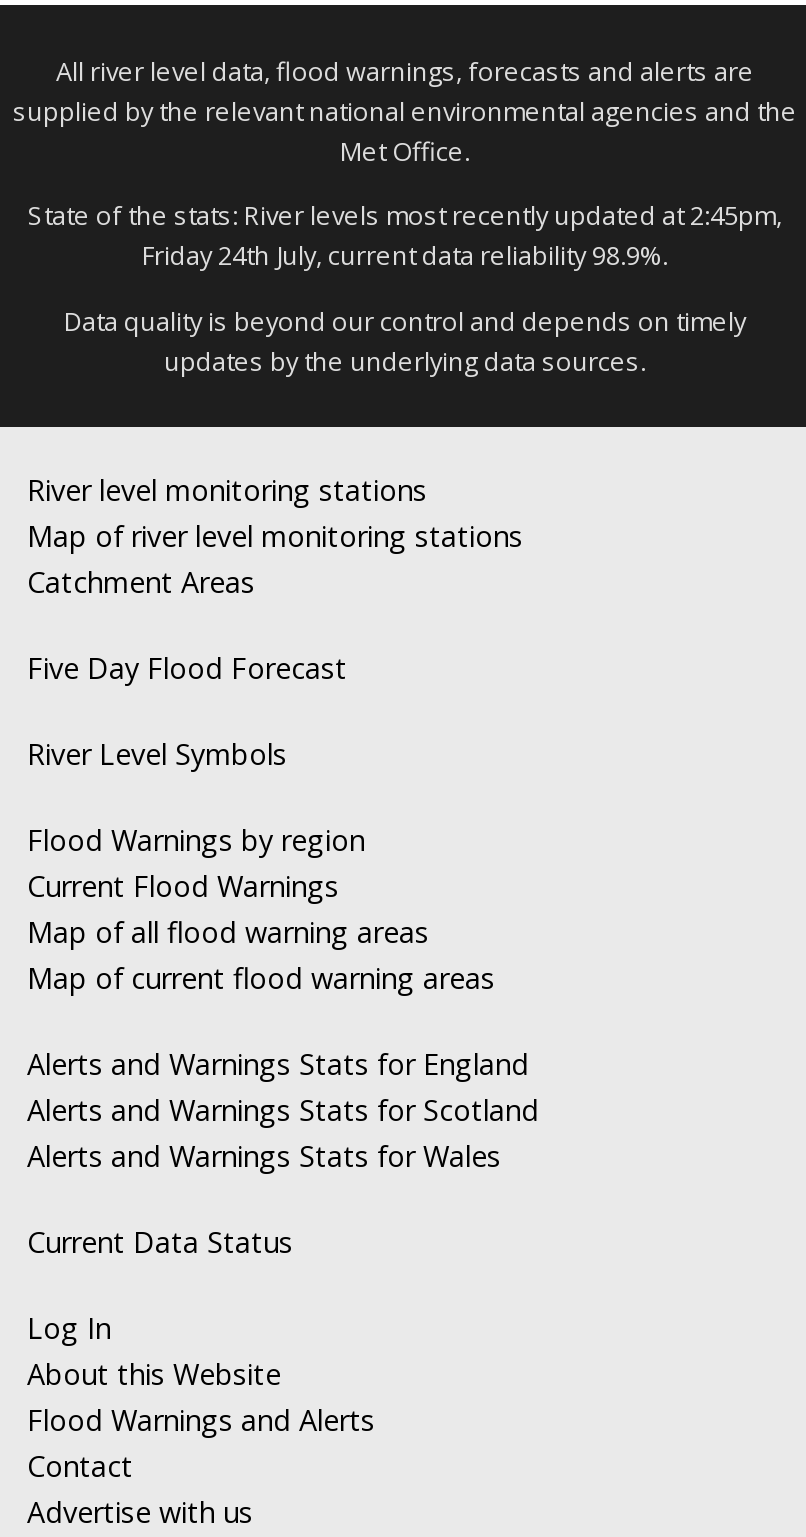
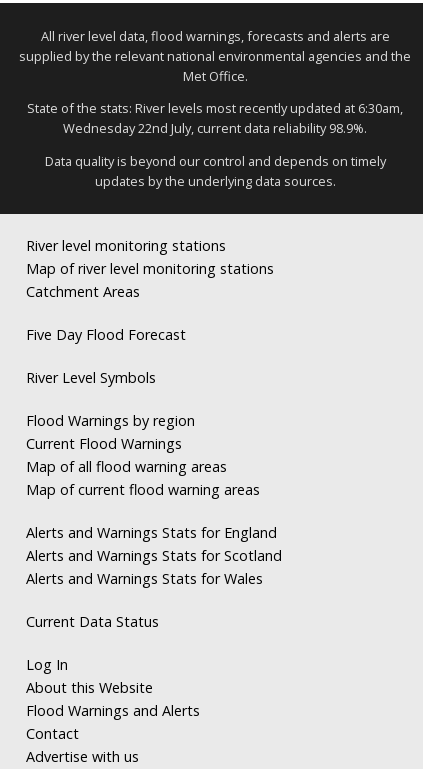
[28,198,782,234] State of the stats: River levels most recently updated at 2:45pm, -> [27,99,403,117] State of the stats: River levels most recently updated at 6:30am,
[142,238,668,274] Friday 24th July, current data reliability 98.9%. -> [63,119,367,137] Wednesday 22nd July, current data reliability 98.9%.

